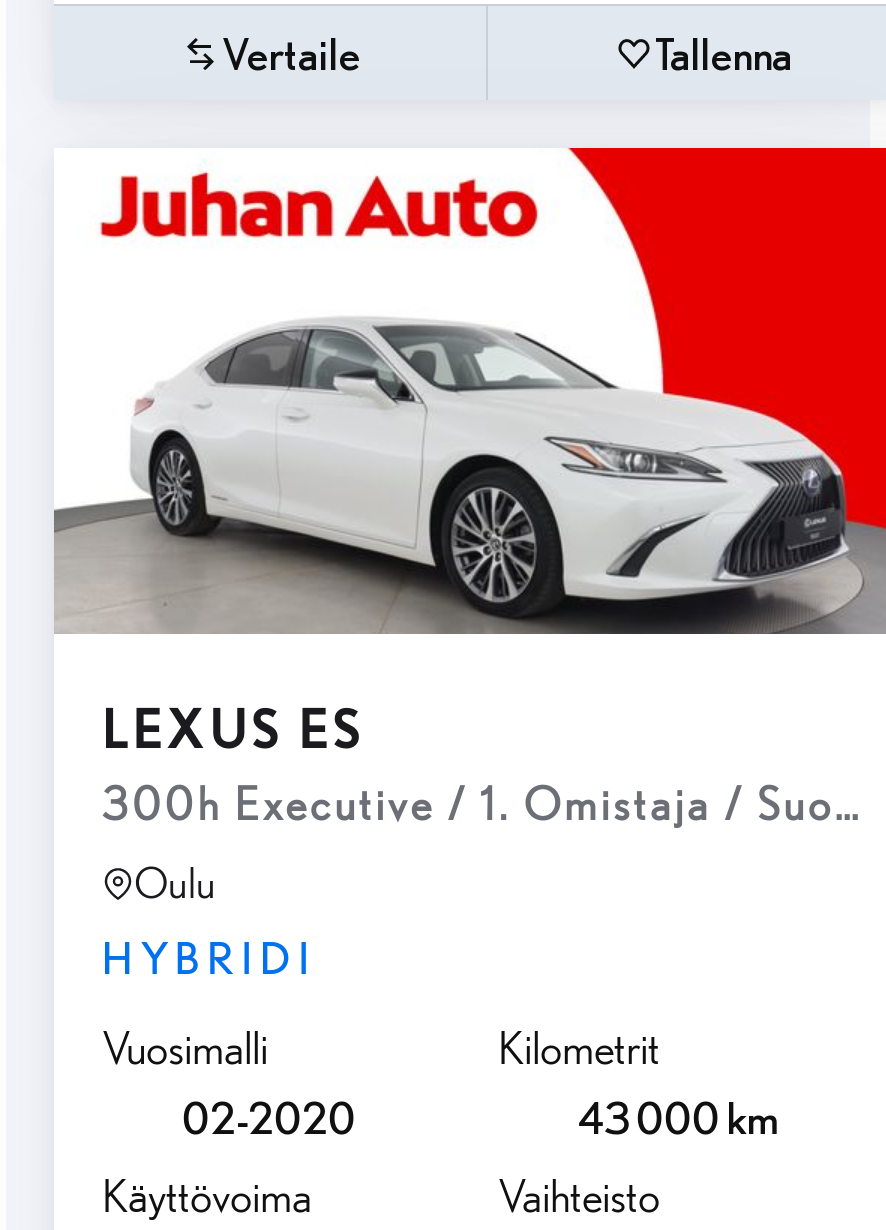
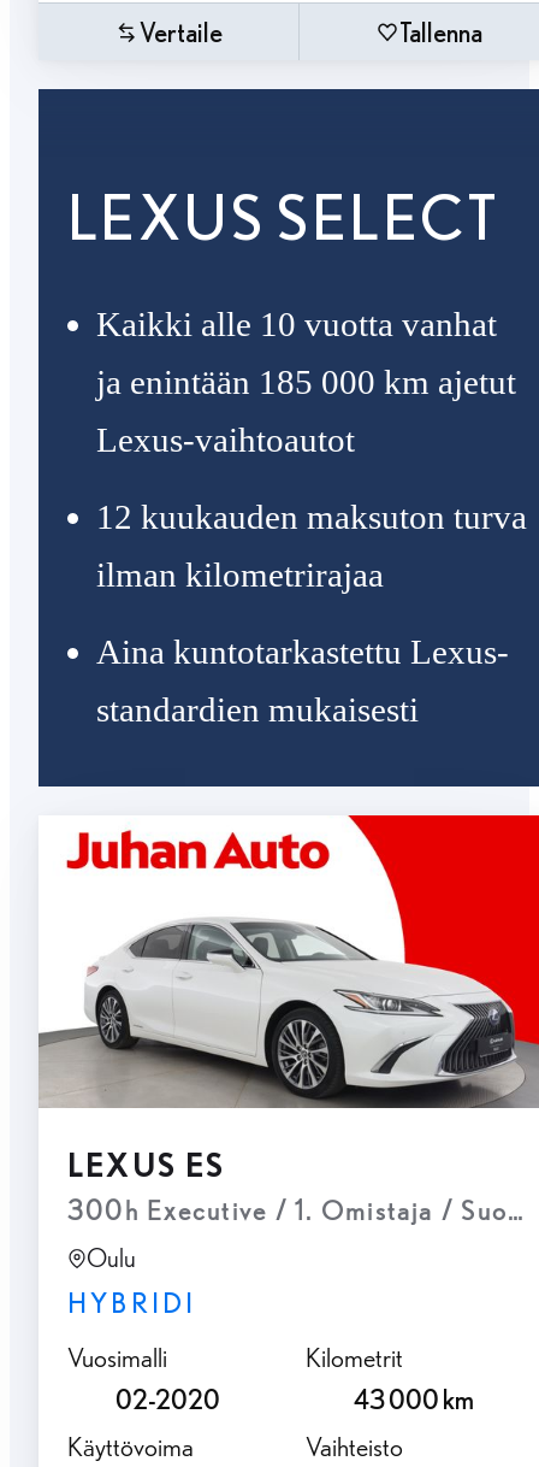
none -> [37,88,535,788] [image] | LEXUS SELECT | Kaikki alle 10 vuotta vanhat | ja enintään 185 000 km ajetut | Lexus-vaihtoautot | 12 kuukauden maksuton turva | ilman kilometrirajaa | Aina kuntotarkastettu Lexus- | standardien mukaisesti

